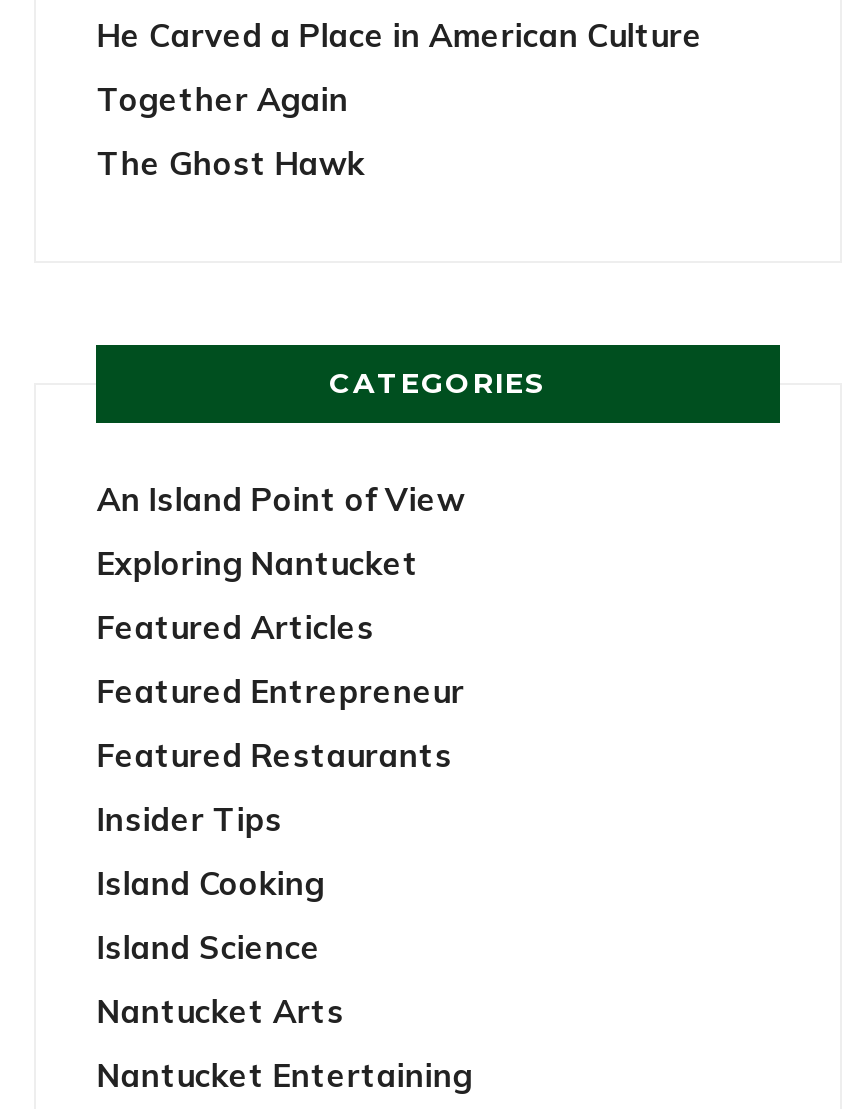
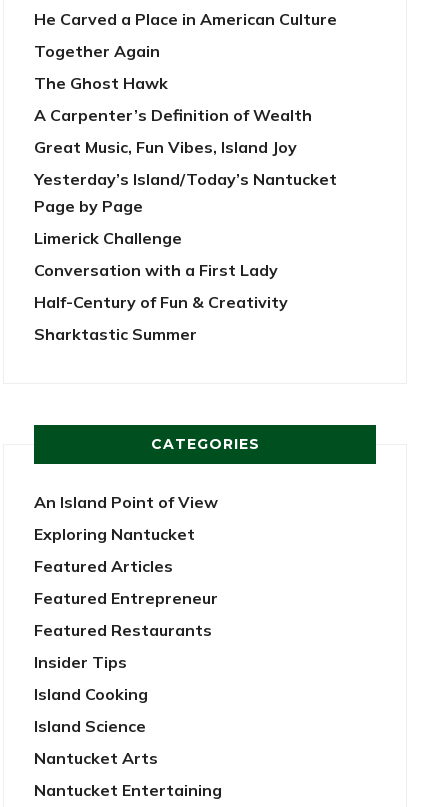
none -> [34,105,337,344] A Carpenter’s Definition of Wealth | Great Music, Fun Vibes, Island Joy | Yesterday’s Island/Today’s Nantucket | Page by Page | Limerick Challenge | Conversation with a First Lady | Half-Century of Fun & Creativity | Sharktastic Summer

